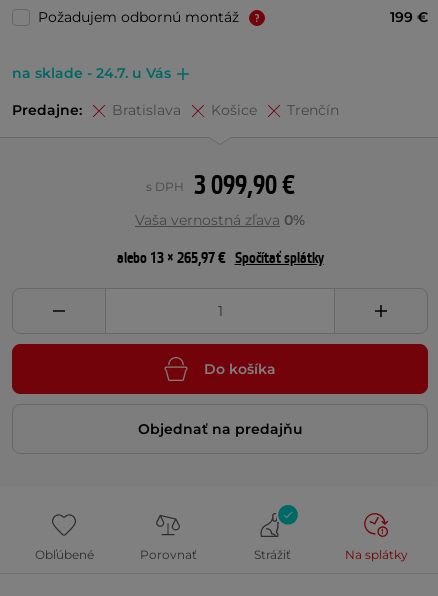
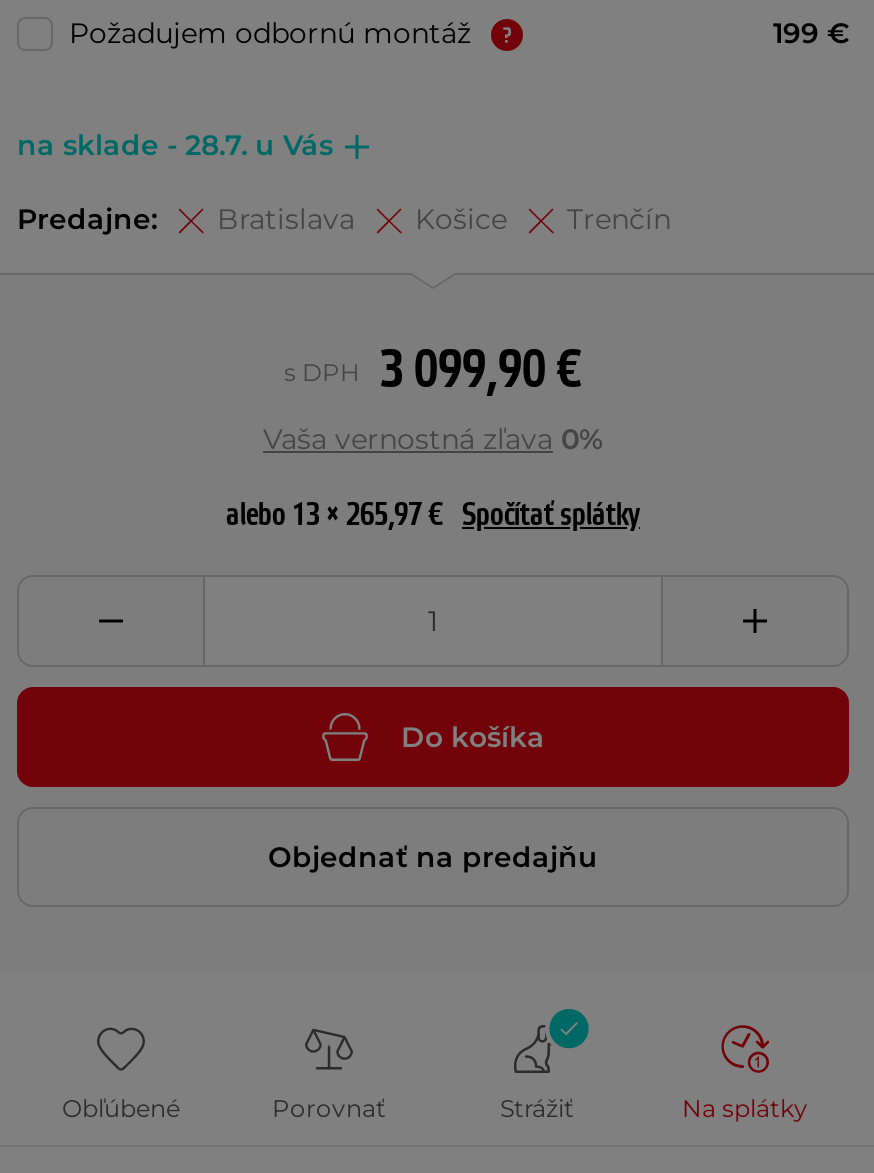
[12,64,171,82] na sklade - 24.7. u Vás -> [17,127,333,163] na sklade - 28.7. u Vás

